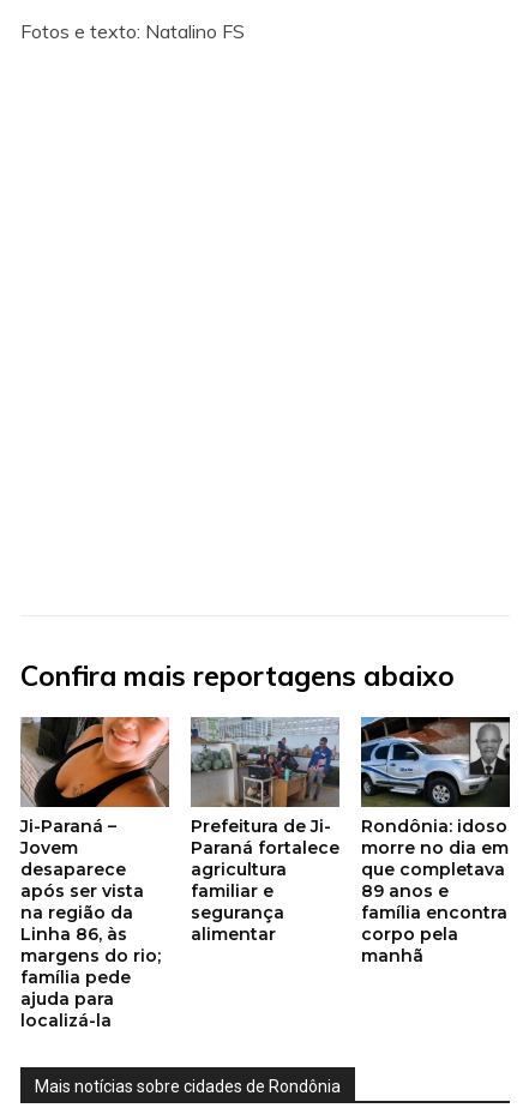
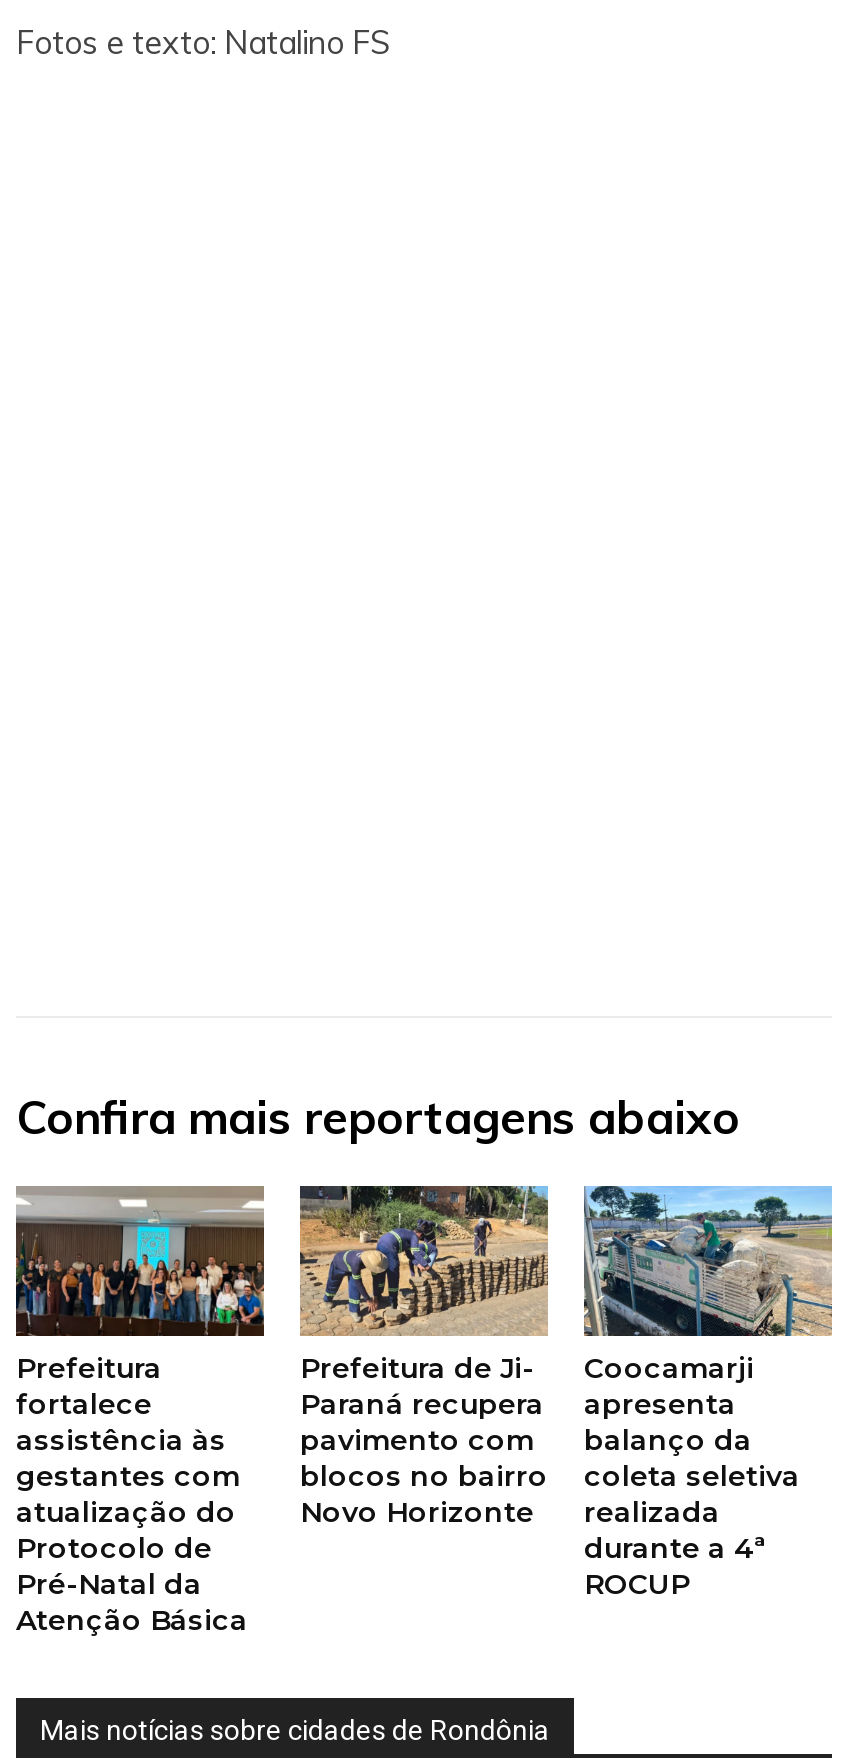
[19,717,169,1031] [image] | Ji-Paraná – | Jovem | desaparece | após ser vista | na região da | Linha 86, às | margens do rio; | família pede | ajuda para | localizá-la -> [14,1184,266,1637] [image] | Prefeitura | fortalece | assistência às | gestantes com | atualização do | Protocolo de | Pré-Natal da | Atenção Básica
[191,716,509,966] [image] | Rondônia: idoso | morre no dia em | que completava | 89 anos e | família encontra | corpo pela | manhã -> [298,1184,800,1601] [image] | Coocamarji | apresenta | balanço da | coleta seletiva | realizada | durante a 4ª | ROCUP
[360,716,511,806] [image] -> [582,1184,834,1334] [image]
[191,837,339,944] Paraná fortalece | agricultura | familiar e | segurança | alimentar -> [300,1385,548,1529] Paraná recupera | pavimento com | blocos no bairro | Novo Horizonte

